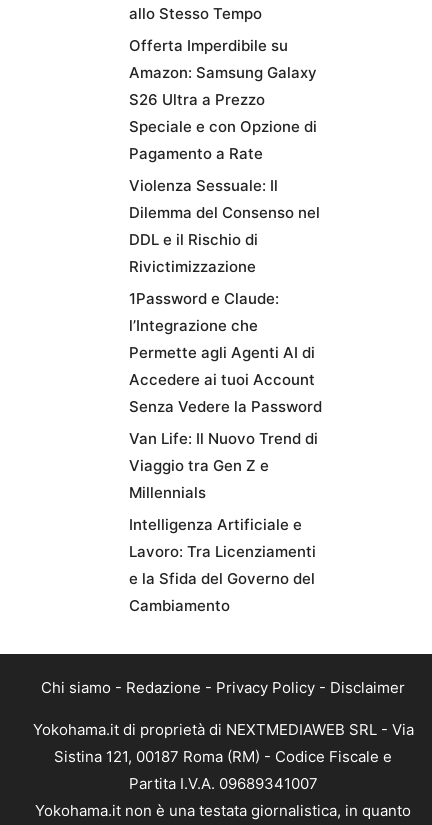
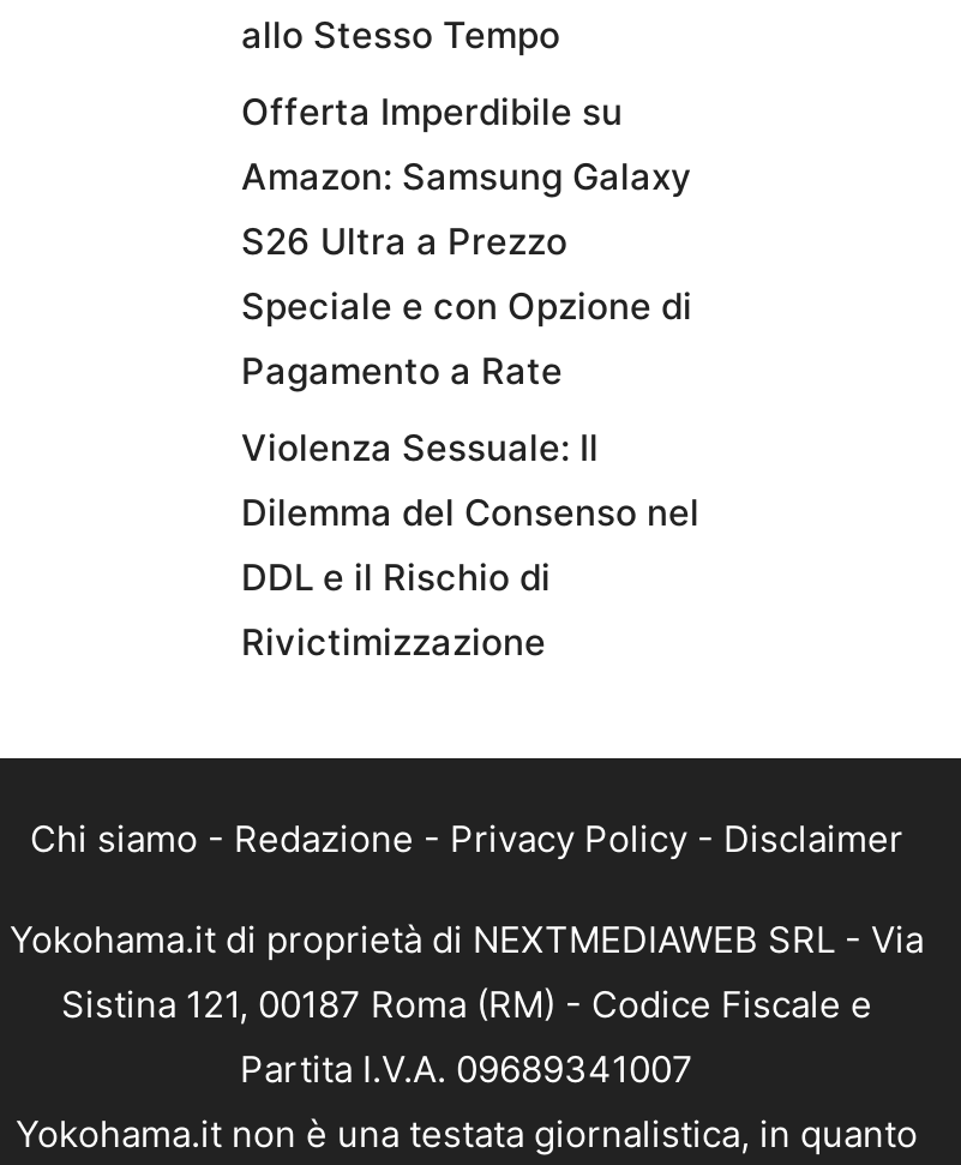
[129,289,322,615] 1Password e Claude: | l’Integrazione che | Permette agli Agenti AI di | Accedere ai tuoi Account | Senza Vedere la Password | Van Life: Il Nuovo Trend di | Viaggio tra Gen Z e | Millennials | Intelligenza Artificiale e | Lavoro: Tra Licenziamenti | e la Sfida del Governo del | Cambiamento -> none

